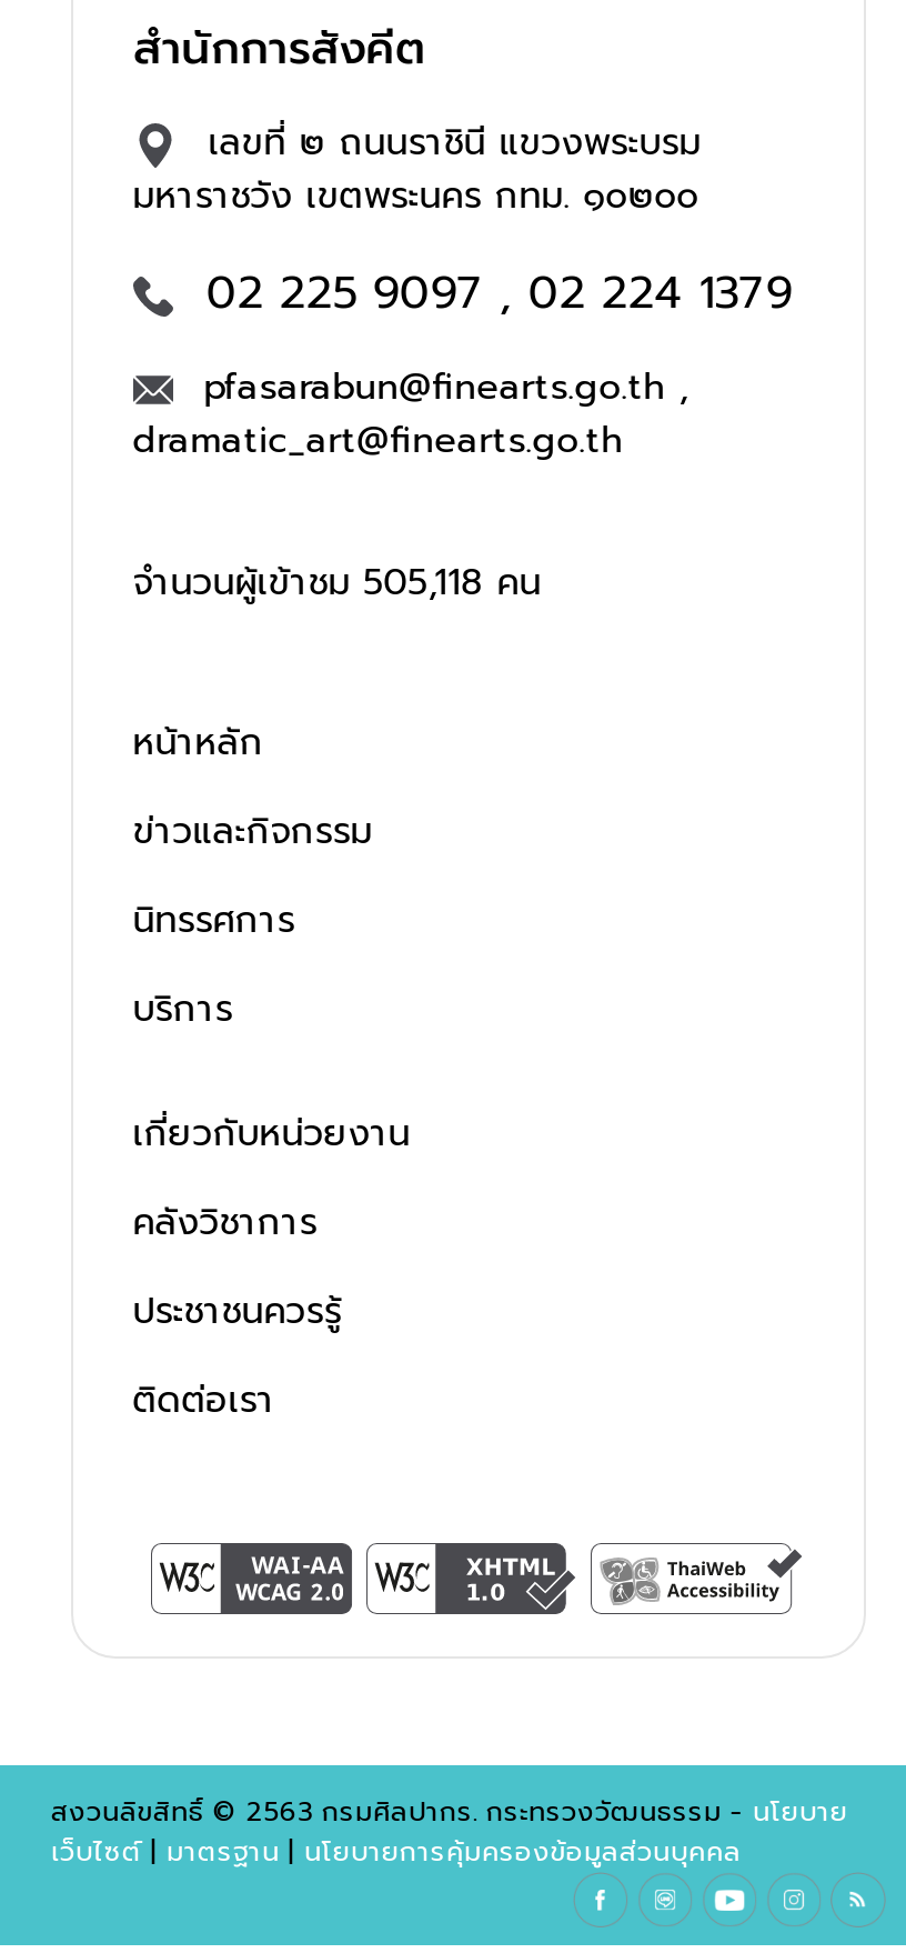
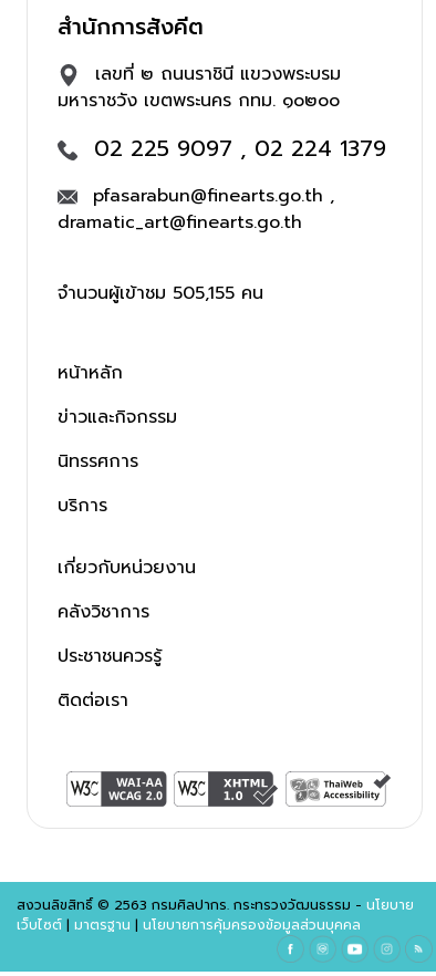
[133,557,541,610] จำนวนผู้เข้าชม 505,118 คน -> [57,280,263,307] จำนวนผู้เข้าชม 505,155 คน

